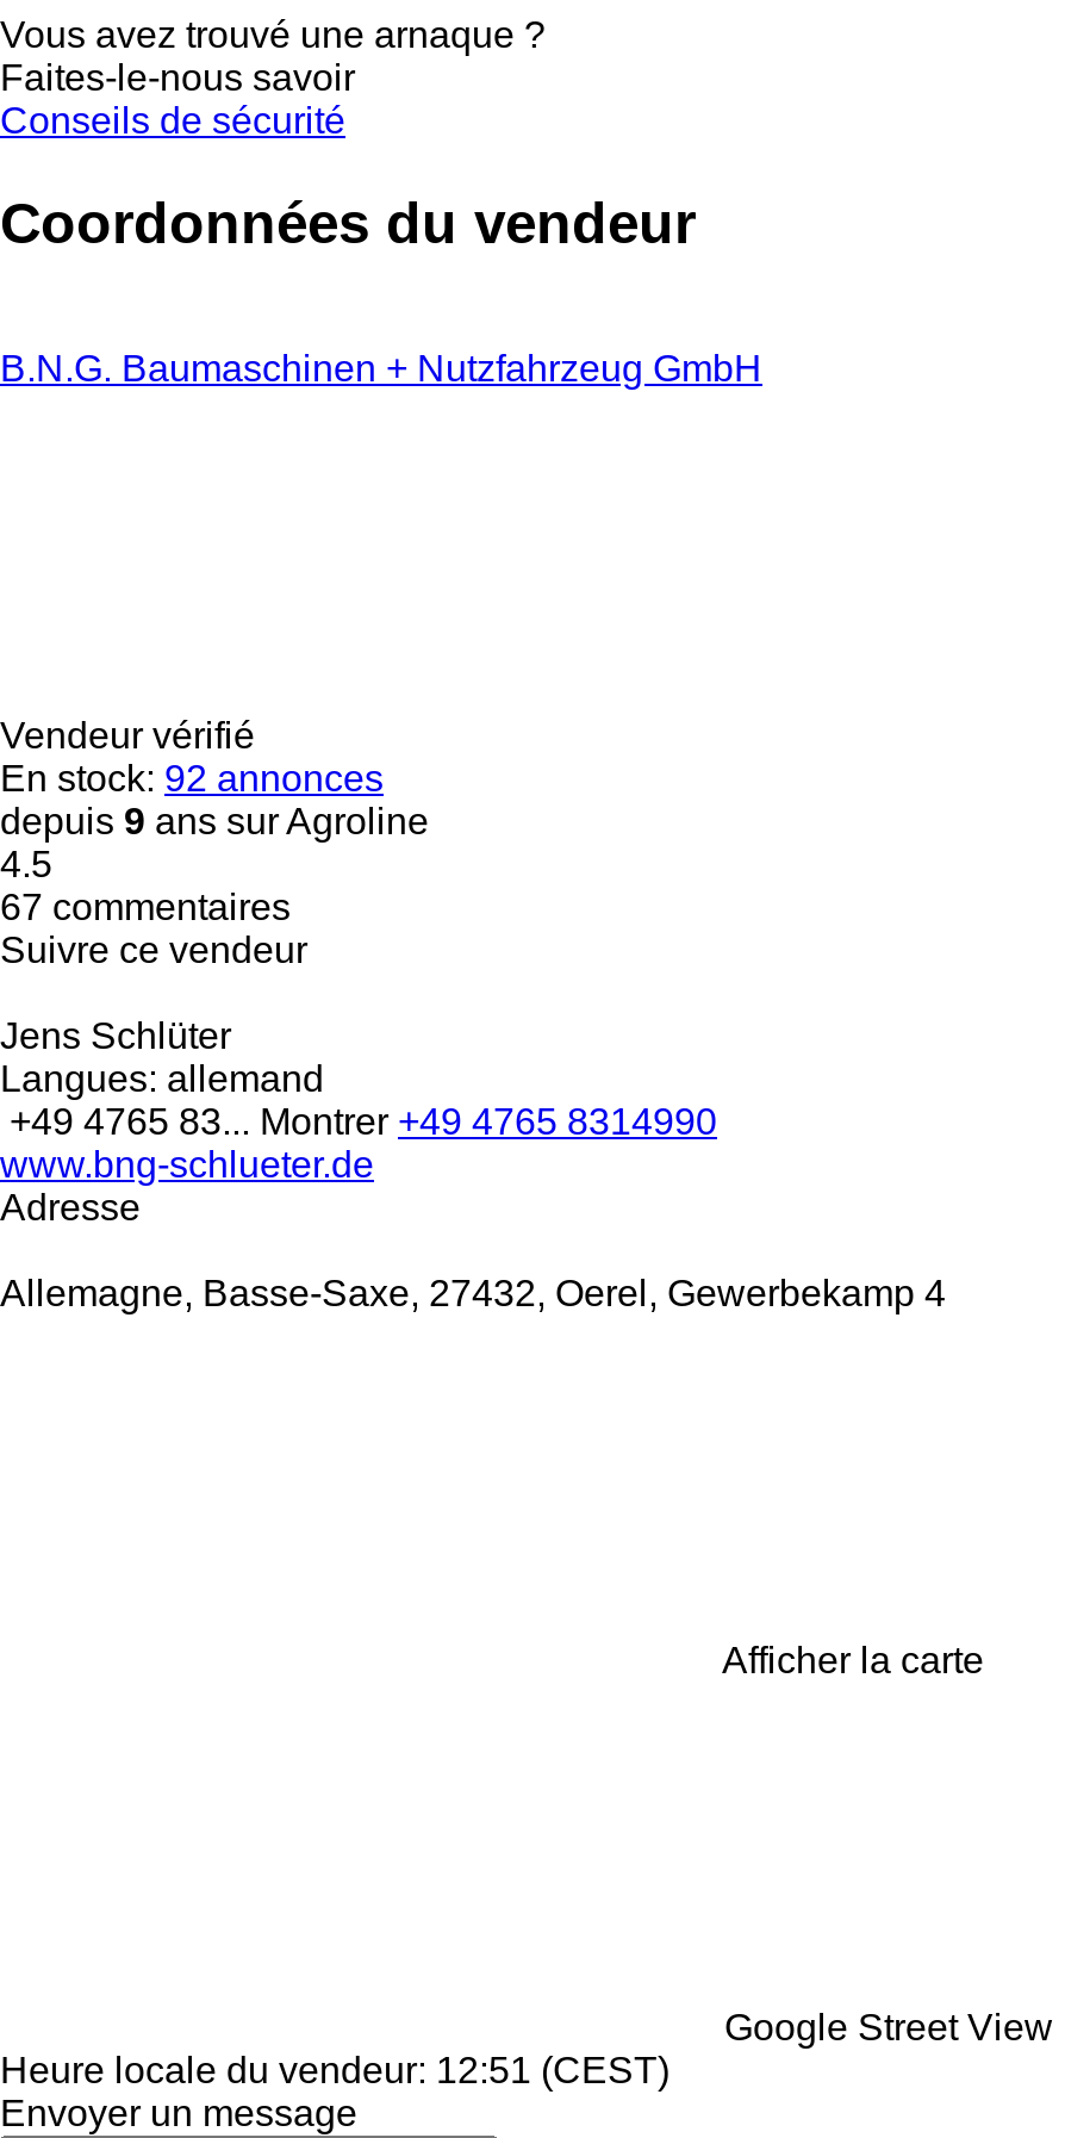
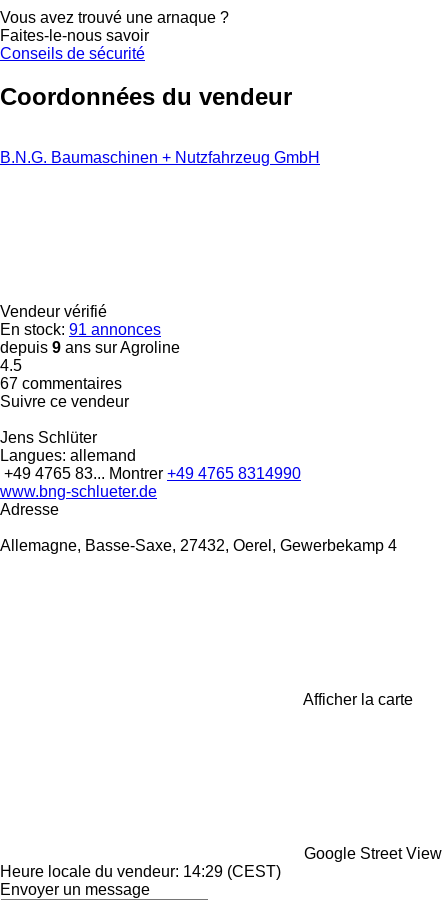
[0,757,384,797] En stock: 92 annonces -> [0,320,161,337] En stock: 91 annonces
[0,2049,669,2089] Heure locale du vendeur: 12:51 (CEST) -> [0,862,281,879] Heure locale du vendeur: 14:29 (CEST)

